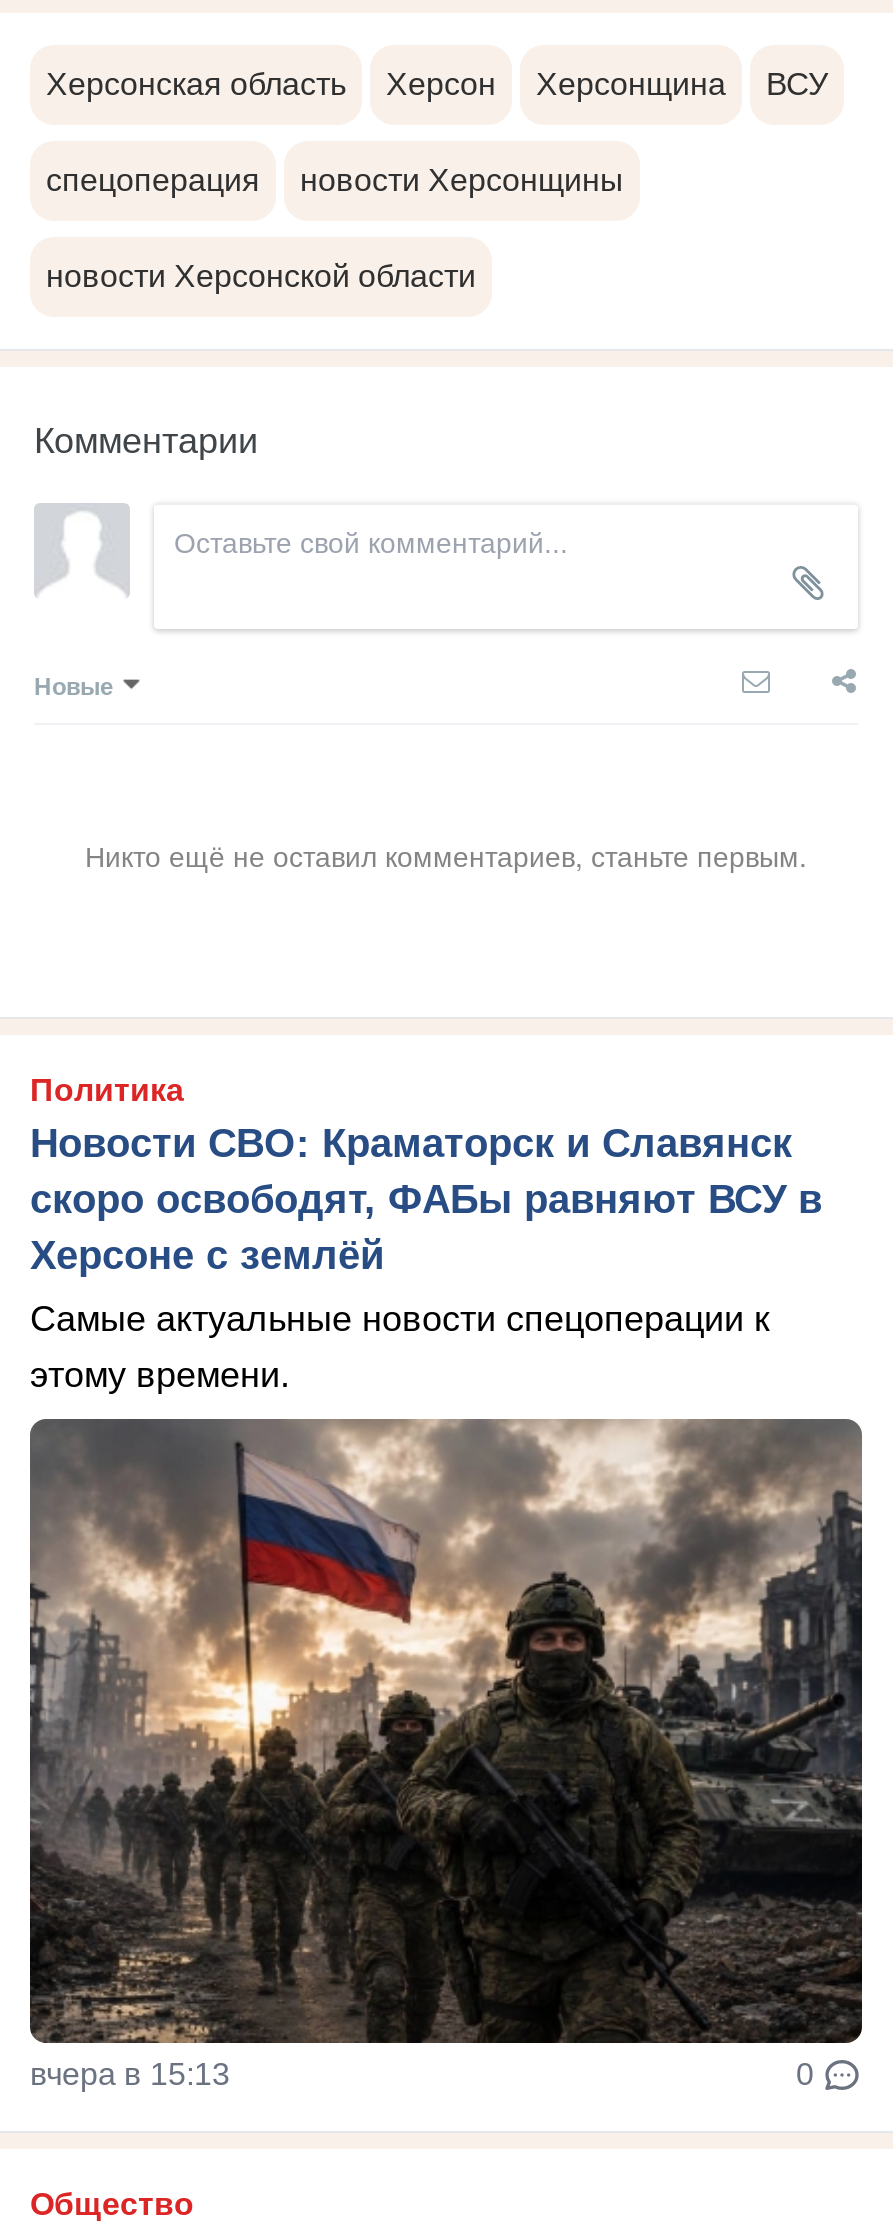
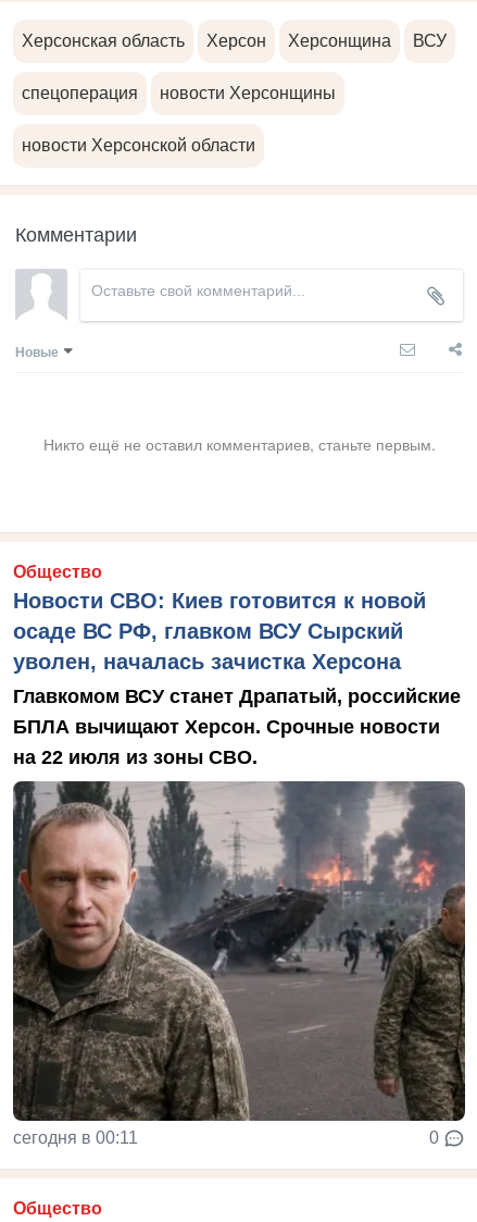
[30,1074,822,1278] Политика | Новости СВО: Краматорск и Славянск | скоро освободят, ФАБы равняют ВСУ в | Херсоне с землёй -> [13,563,426,674] Общество | Новости СВО: Киев готовится к новой | осаде ВС РФ, главком ВСУ Сырский | уволен, началась зачистка Херсона
[30,1300,770,1396] Самые актуальные новости спецоперации к | этому времени. -> [13,686,461,769] Главкомом ВСУ станет Драпатый, российские | БПЛА вычищают Херсон. Срочные новости | на 22 июля из зоны СВО.
[30,1419,862,2092] [image] | вчера в 15:13 -> [13,780,466,1147] [image] | сегодня в 00:11

